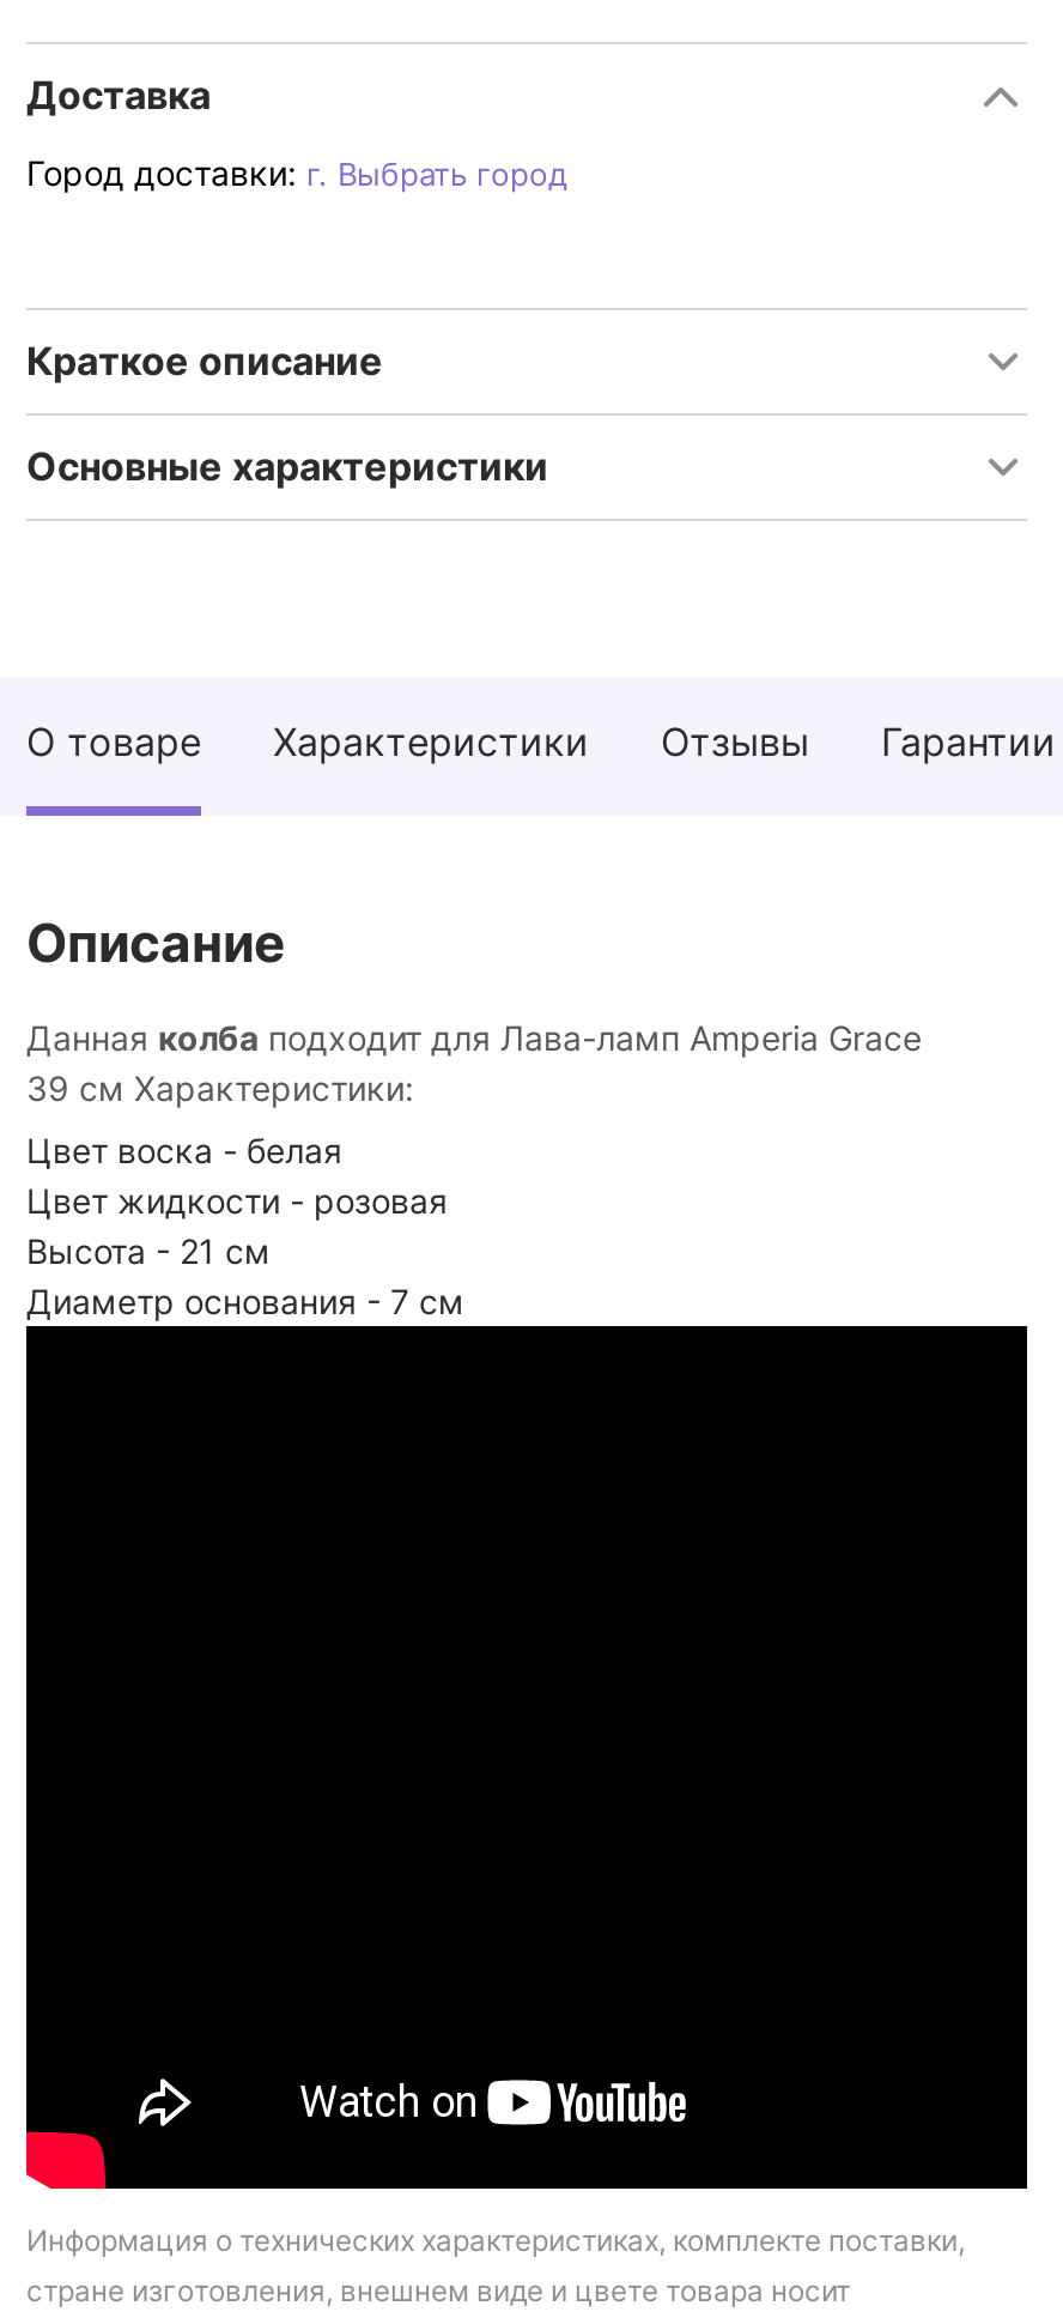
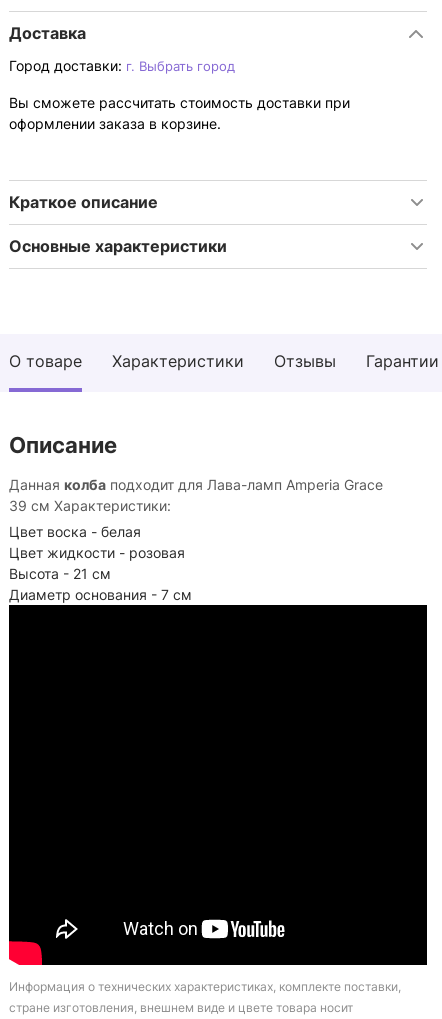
none -> [9,94,350,132] Вы сможете рассчитать стоимость доставки при | оформлении заказа в корзине.

